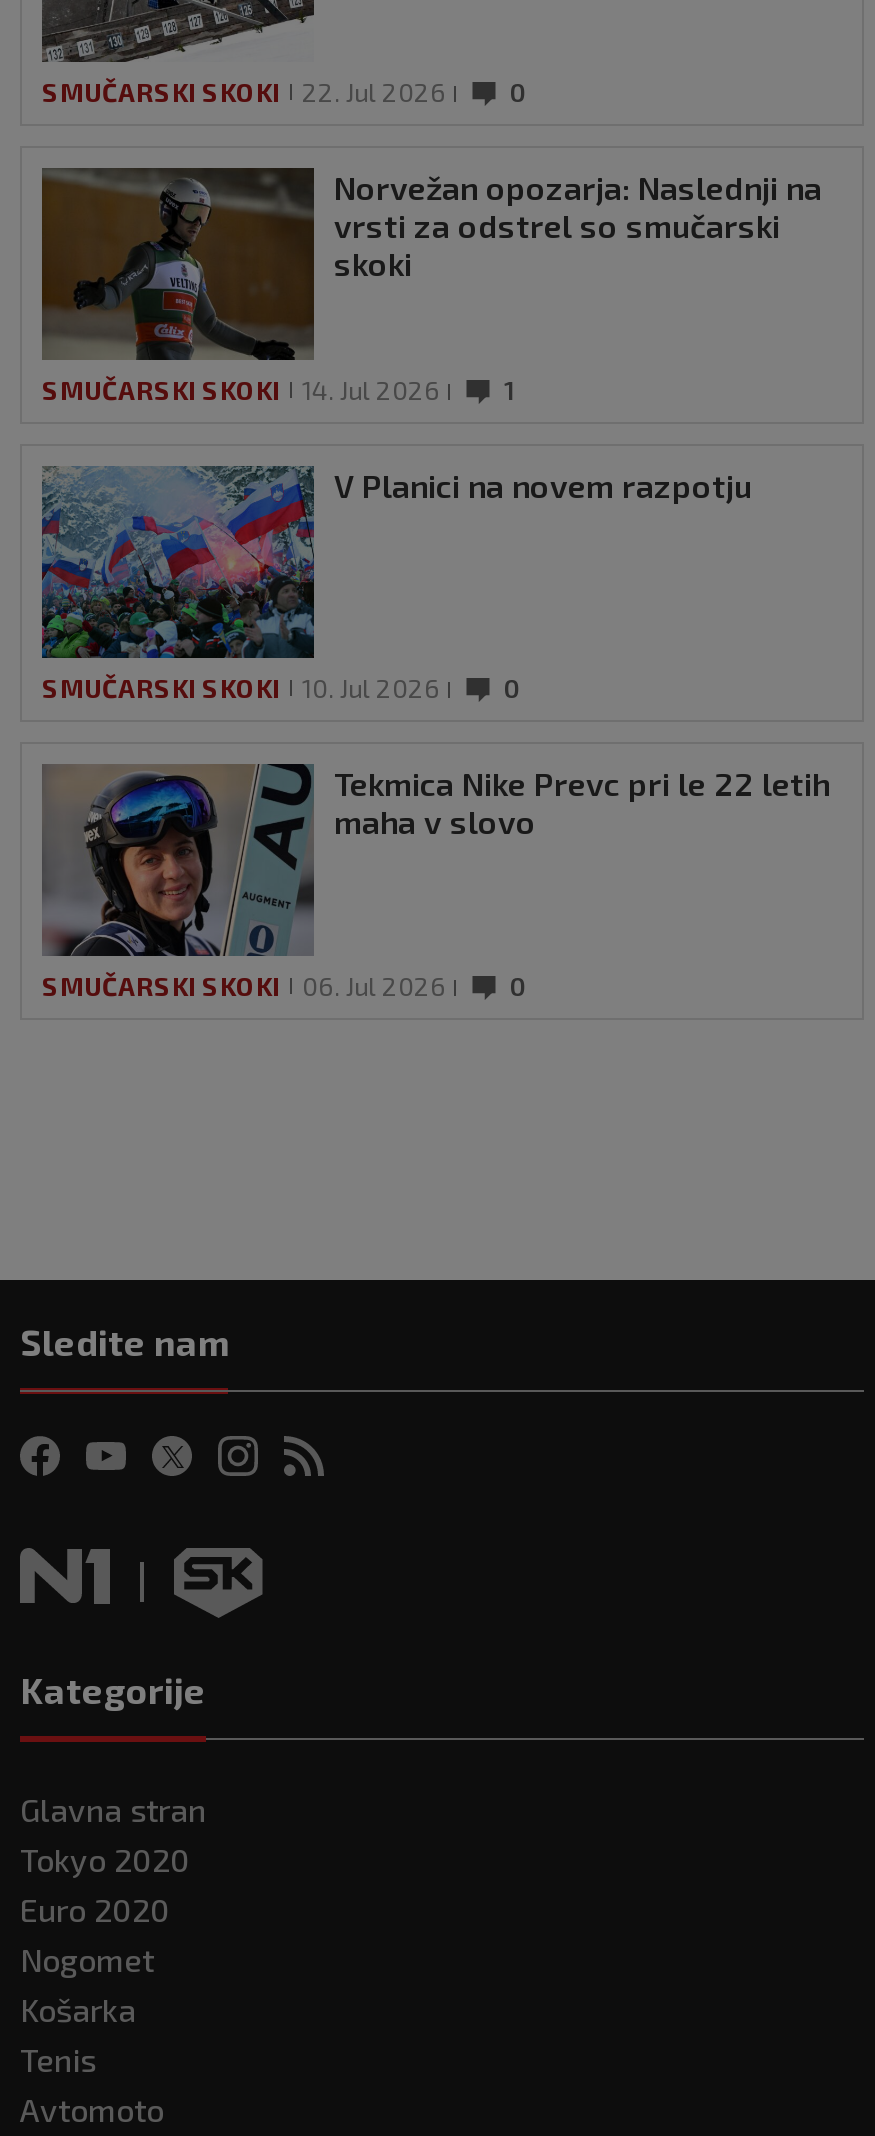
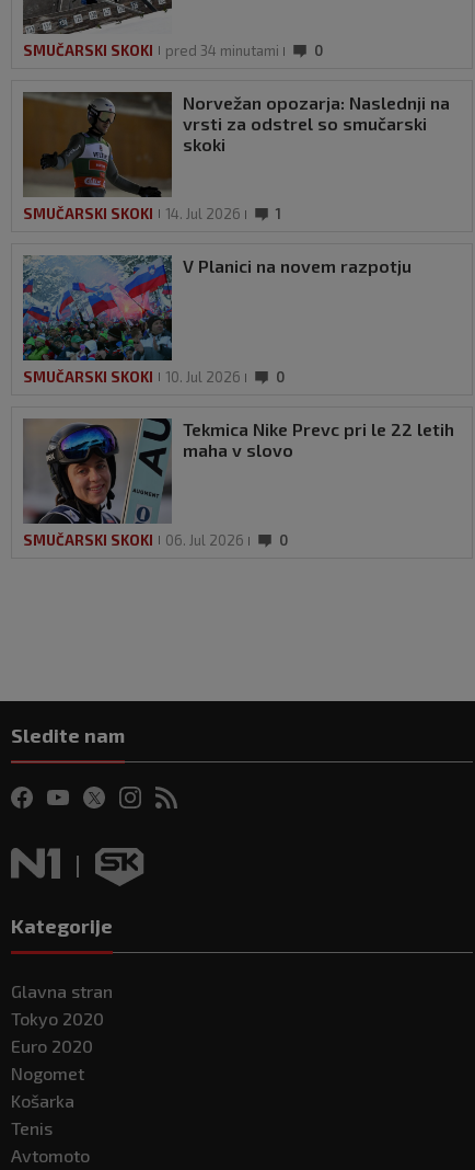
[302,76,446,108] 22. Jul 2026 -> [165,41,279,59] pred 34 minutami

